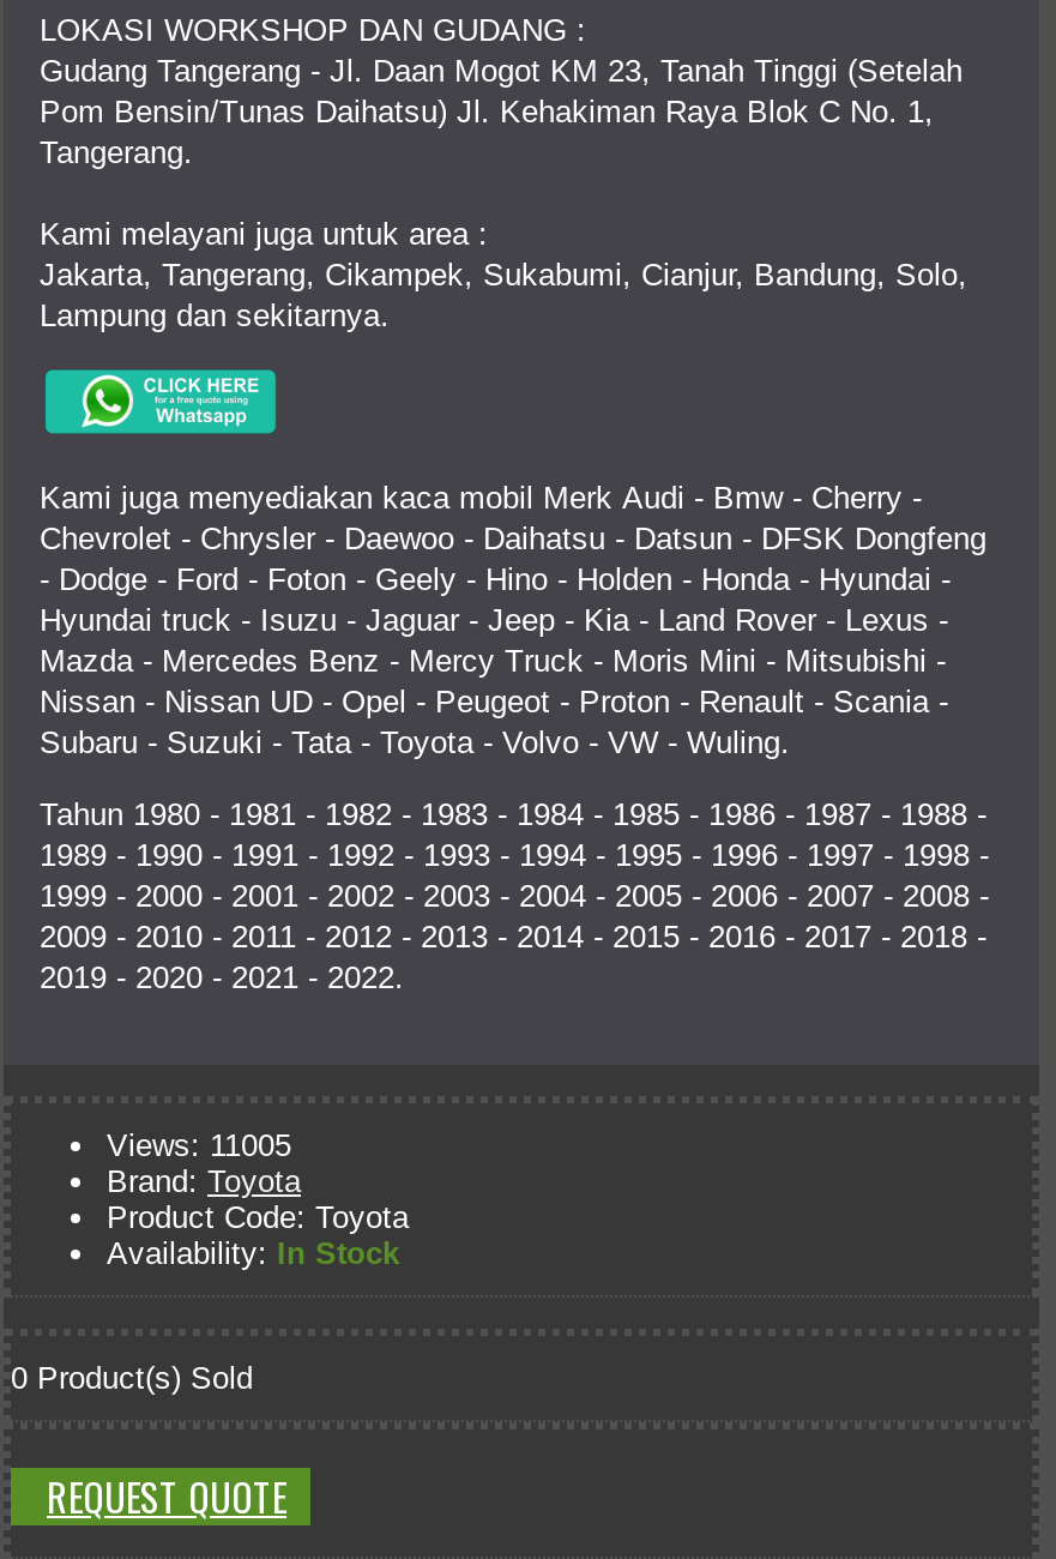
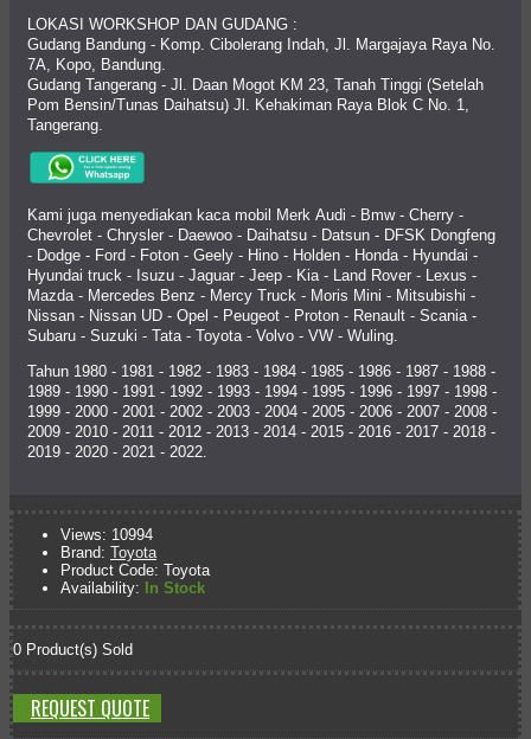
none -> [27,36,495,73] Gudang Bandung - Komp. Cibolerang Indah, Jl. Margajaya Raya No. | 7A, Kopo, Bandung.
moved [40,53,963,170] -> [27,76,484,134]: Gudang Tangerang - Jl. Daan Mogot KM 23, Tanah Tinggi (Setelah | Pom Bensin/Tunas Daihatsu) Jl. Kehakiman Raya Blok C No. 1, | Tangerang.
[40,216,967,333] Kami melayani juga untuk area : | Jakarta, Tangerang, Cikampek, Sukabumi, Cianjur, Bandung, Solo, | Lampung dan sekitarnya. -> none
[107,1126,291,1162] Views: 11005 -> [60,525,153,543] Views: 10994

